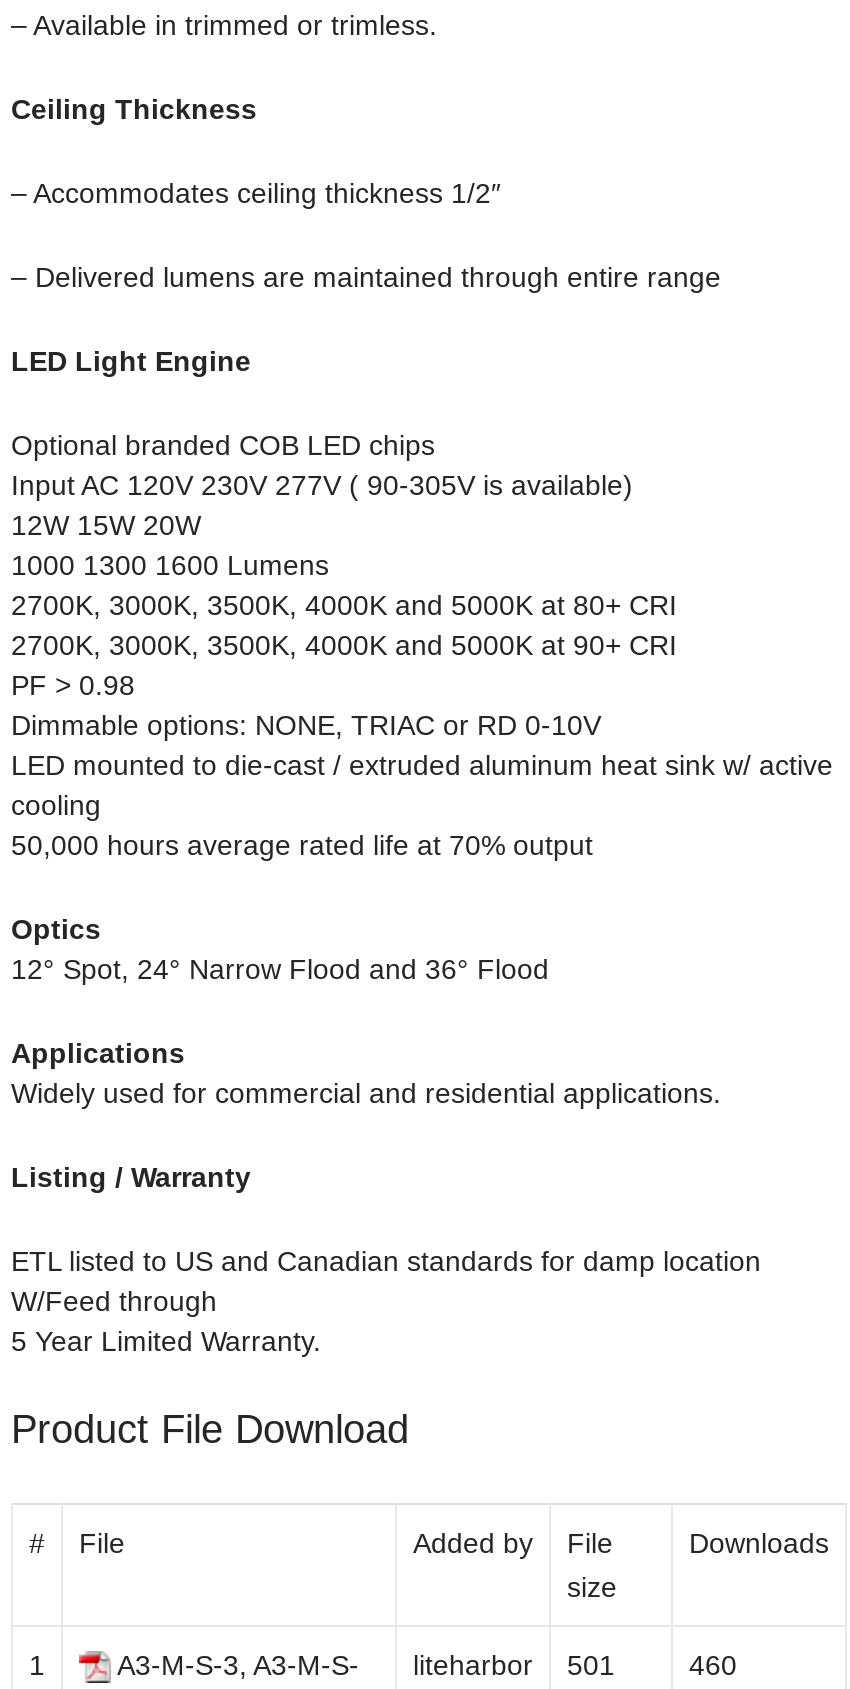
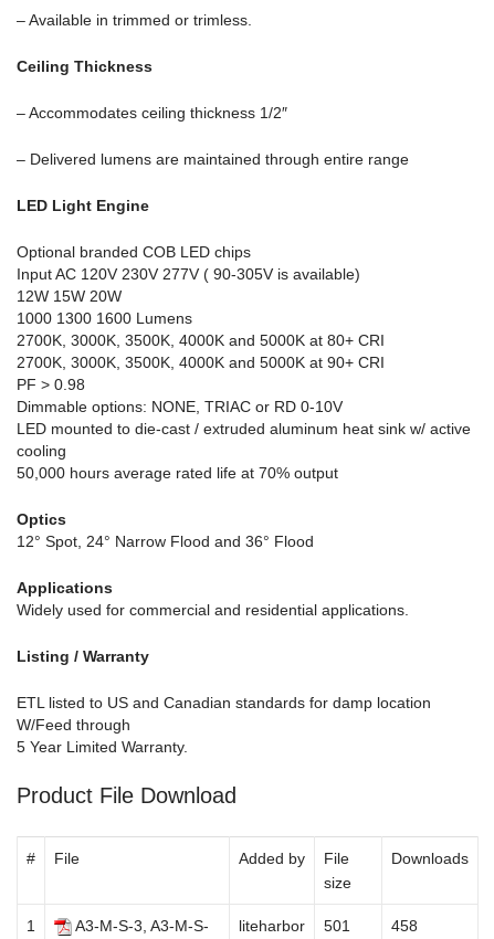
[689,1649,737,1681] 460 -> [391,917,418,934] 458

